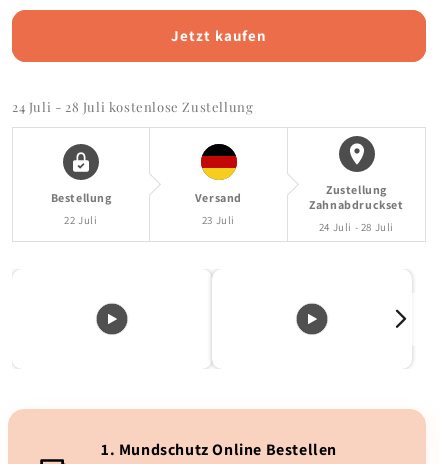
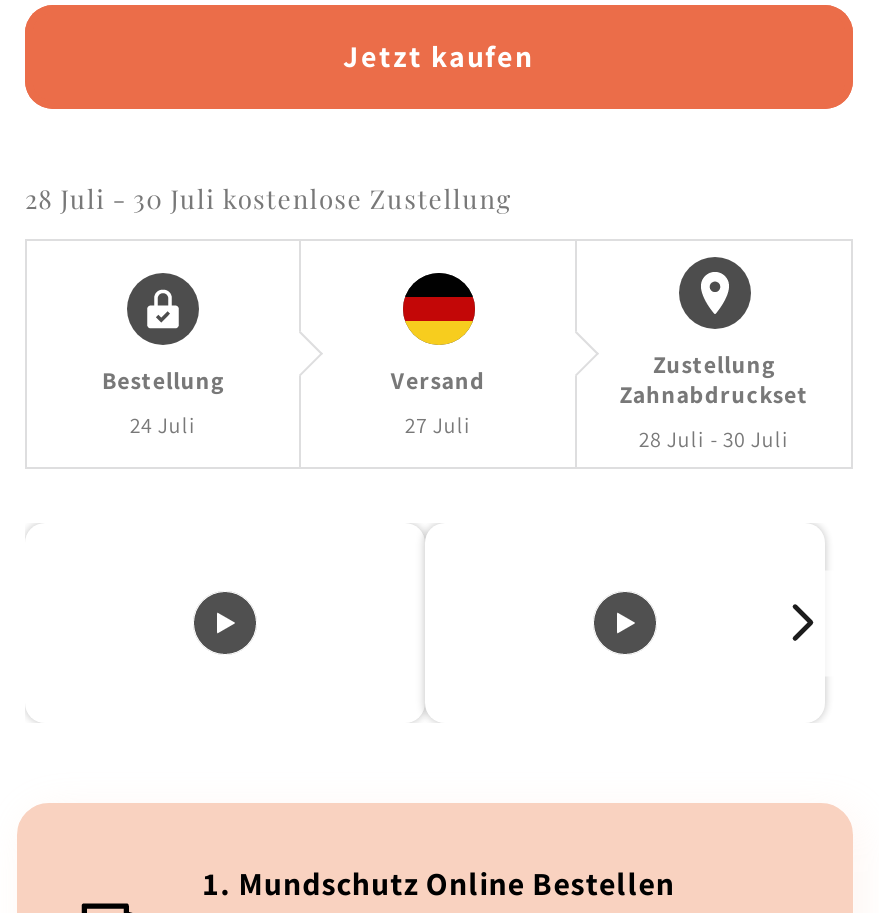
[12,98,253,115] 24 Juli - 28 Juli kostenlose Zustellung -> [25,181,512,215] 28 Juli - 30 Juli kostenlose Zustellung
[64,213,98,227] 22 Juli -> [130,410,196,438] 24 Juli
[202,213,235,227] 23 Juli -> [405,410,471,438] 27 Juli
[319,220,394,234] 24 Juli - 28 Juli -> [639,425,789,453] 28 Juli - 30 Juli

